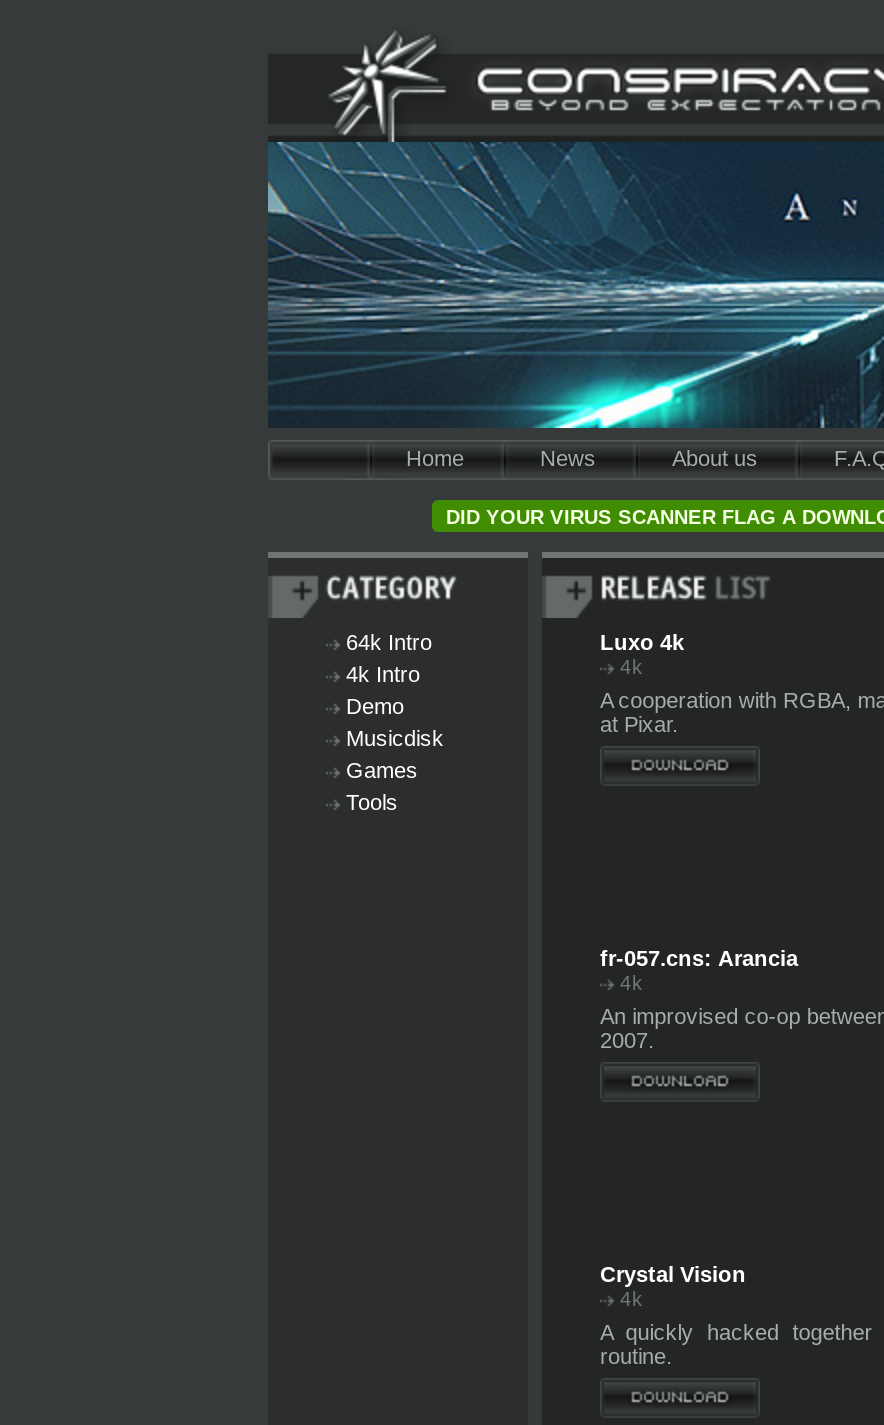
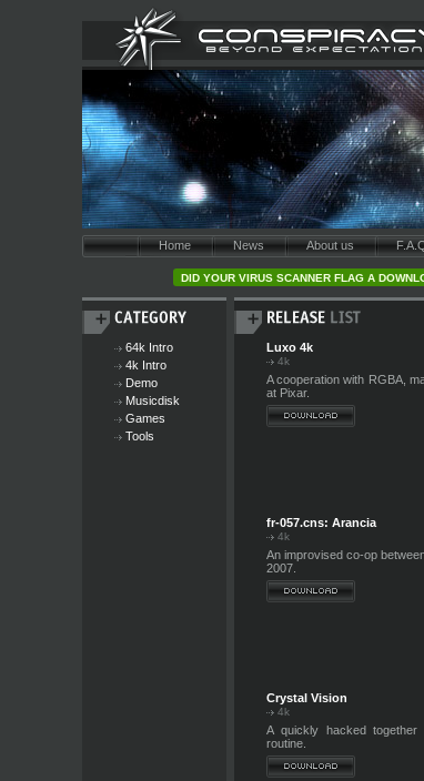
[266,140,878,430] [image] -> [81,69,421,230] [image]

